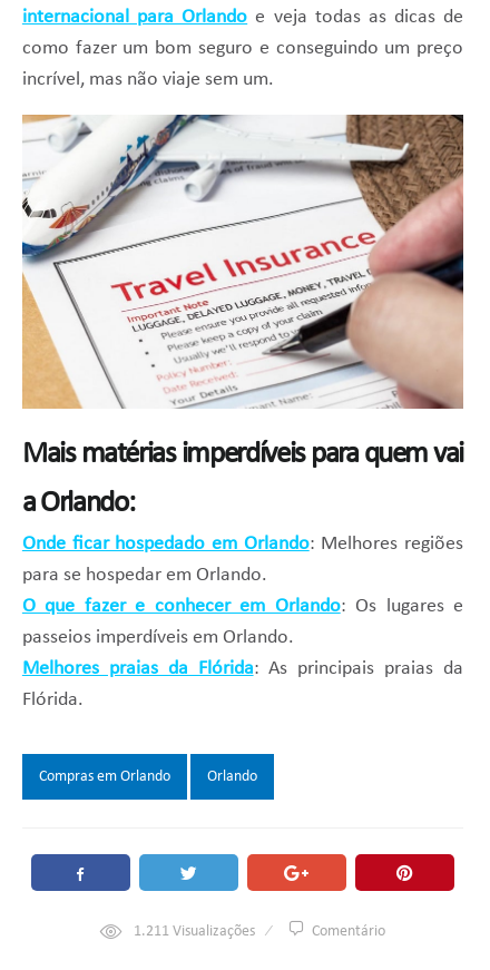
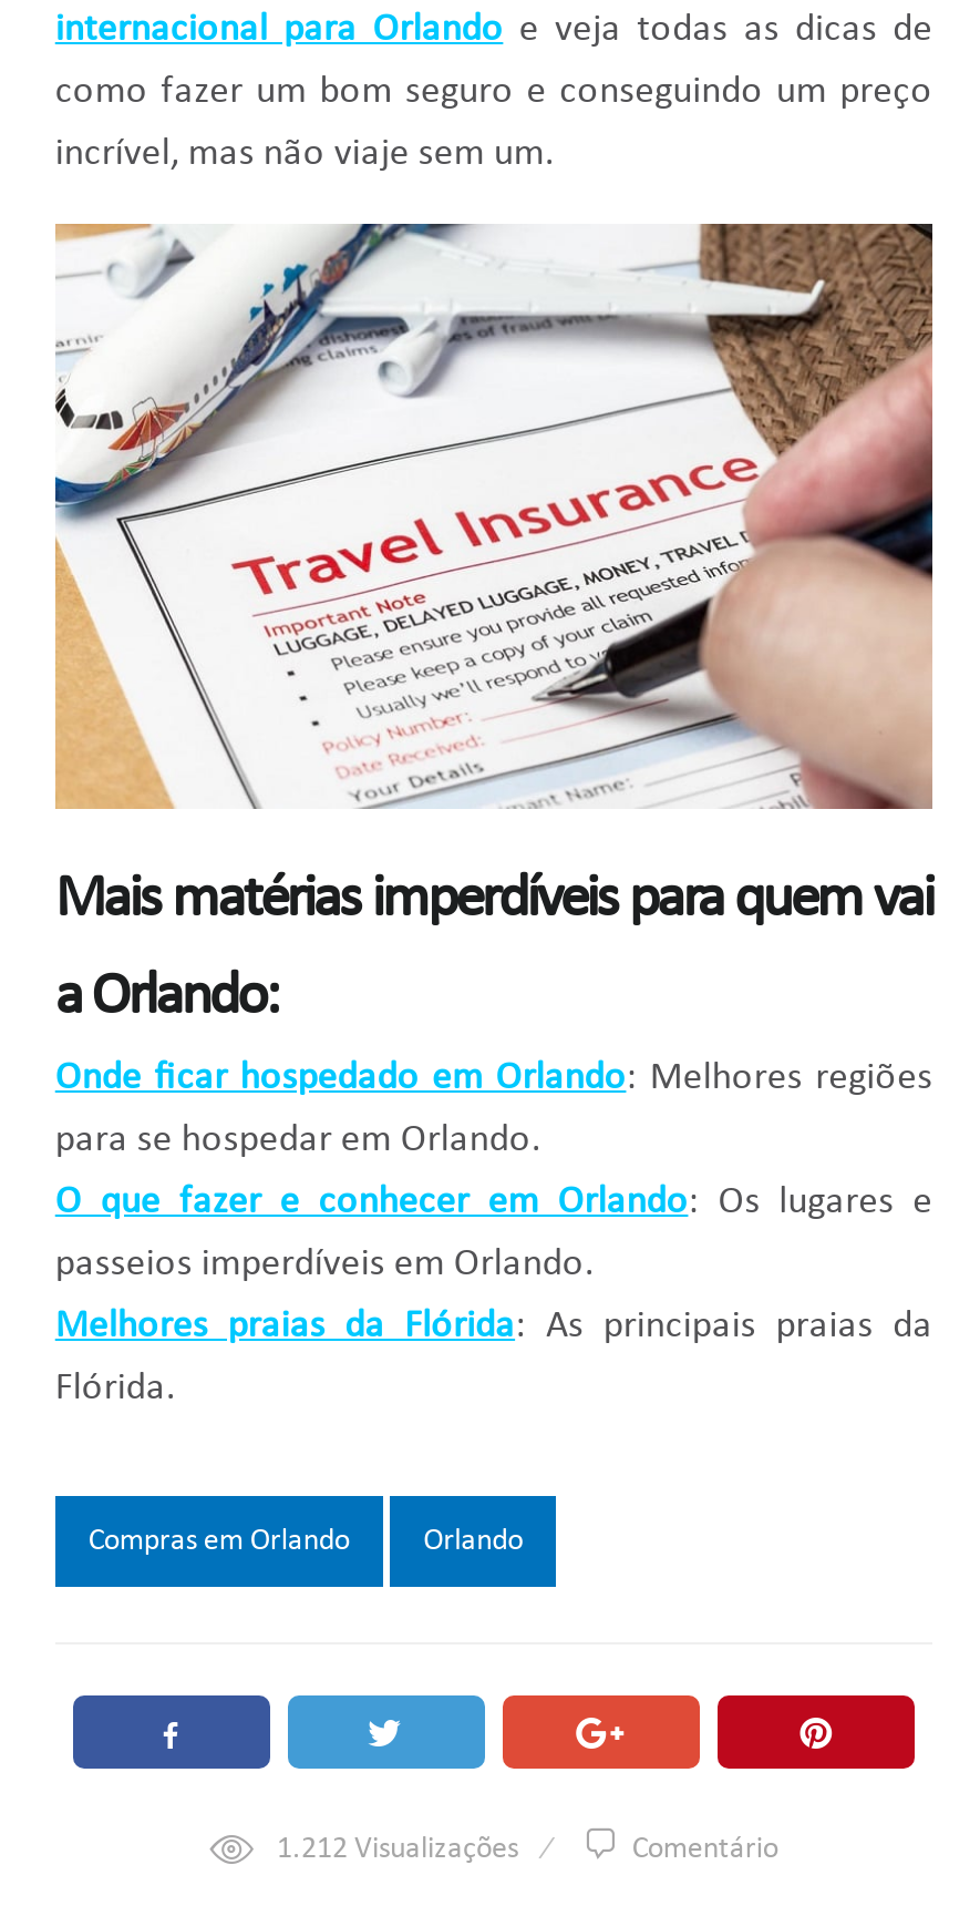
[134,923,255,940] 1.211 Visualizações -> [277,1833,518,1866] 1.212 Visualizações

